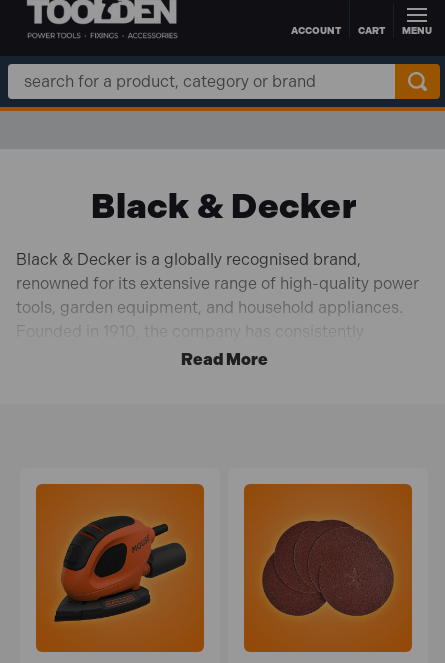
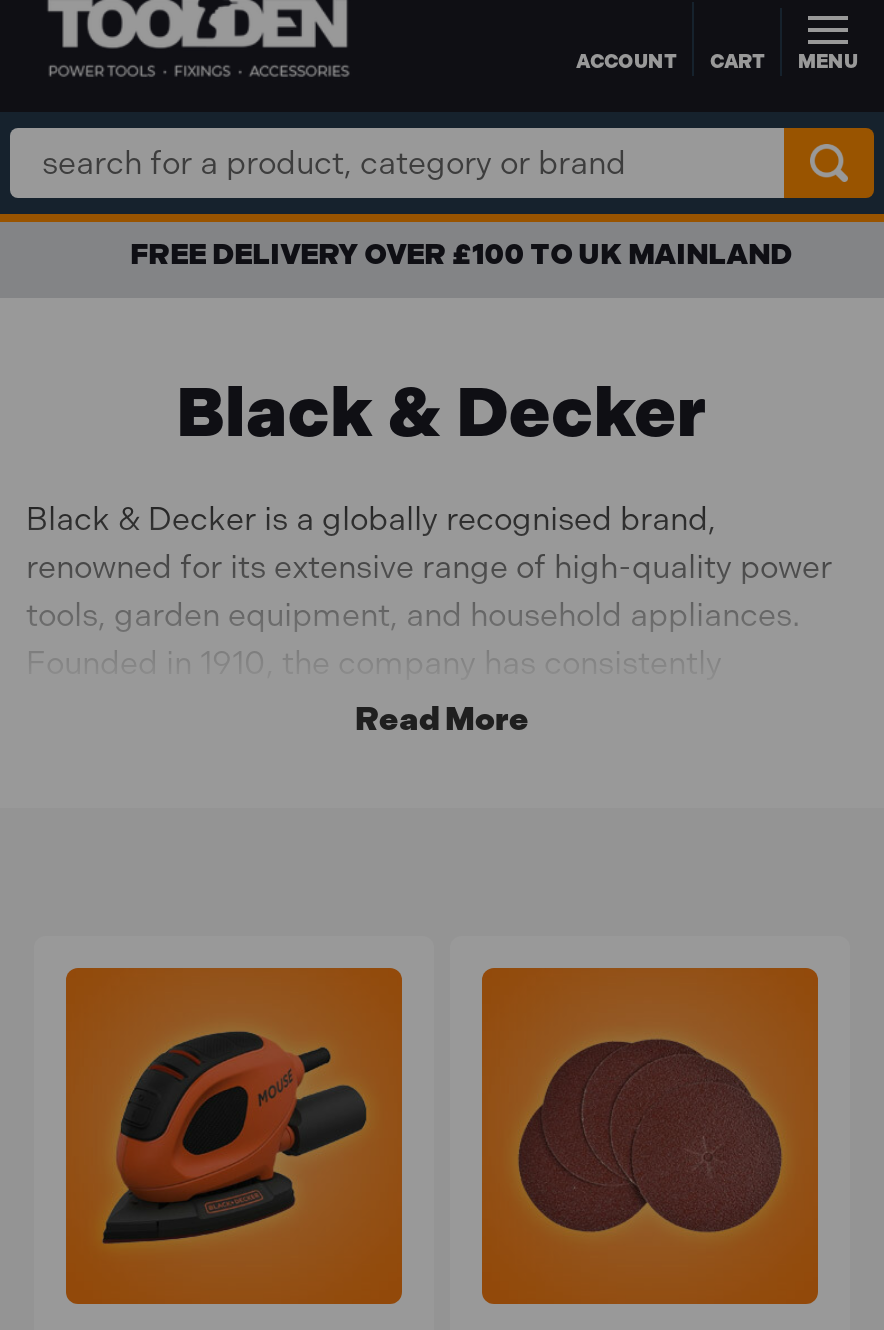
none -> [130,236,792,272] FREE DELIVERY OVER £100 TO UK MAINLAND

